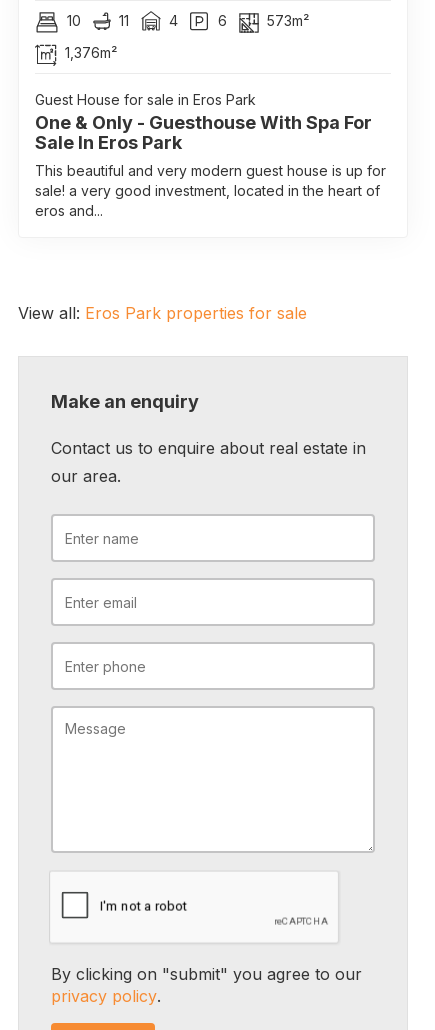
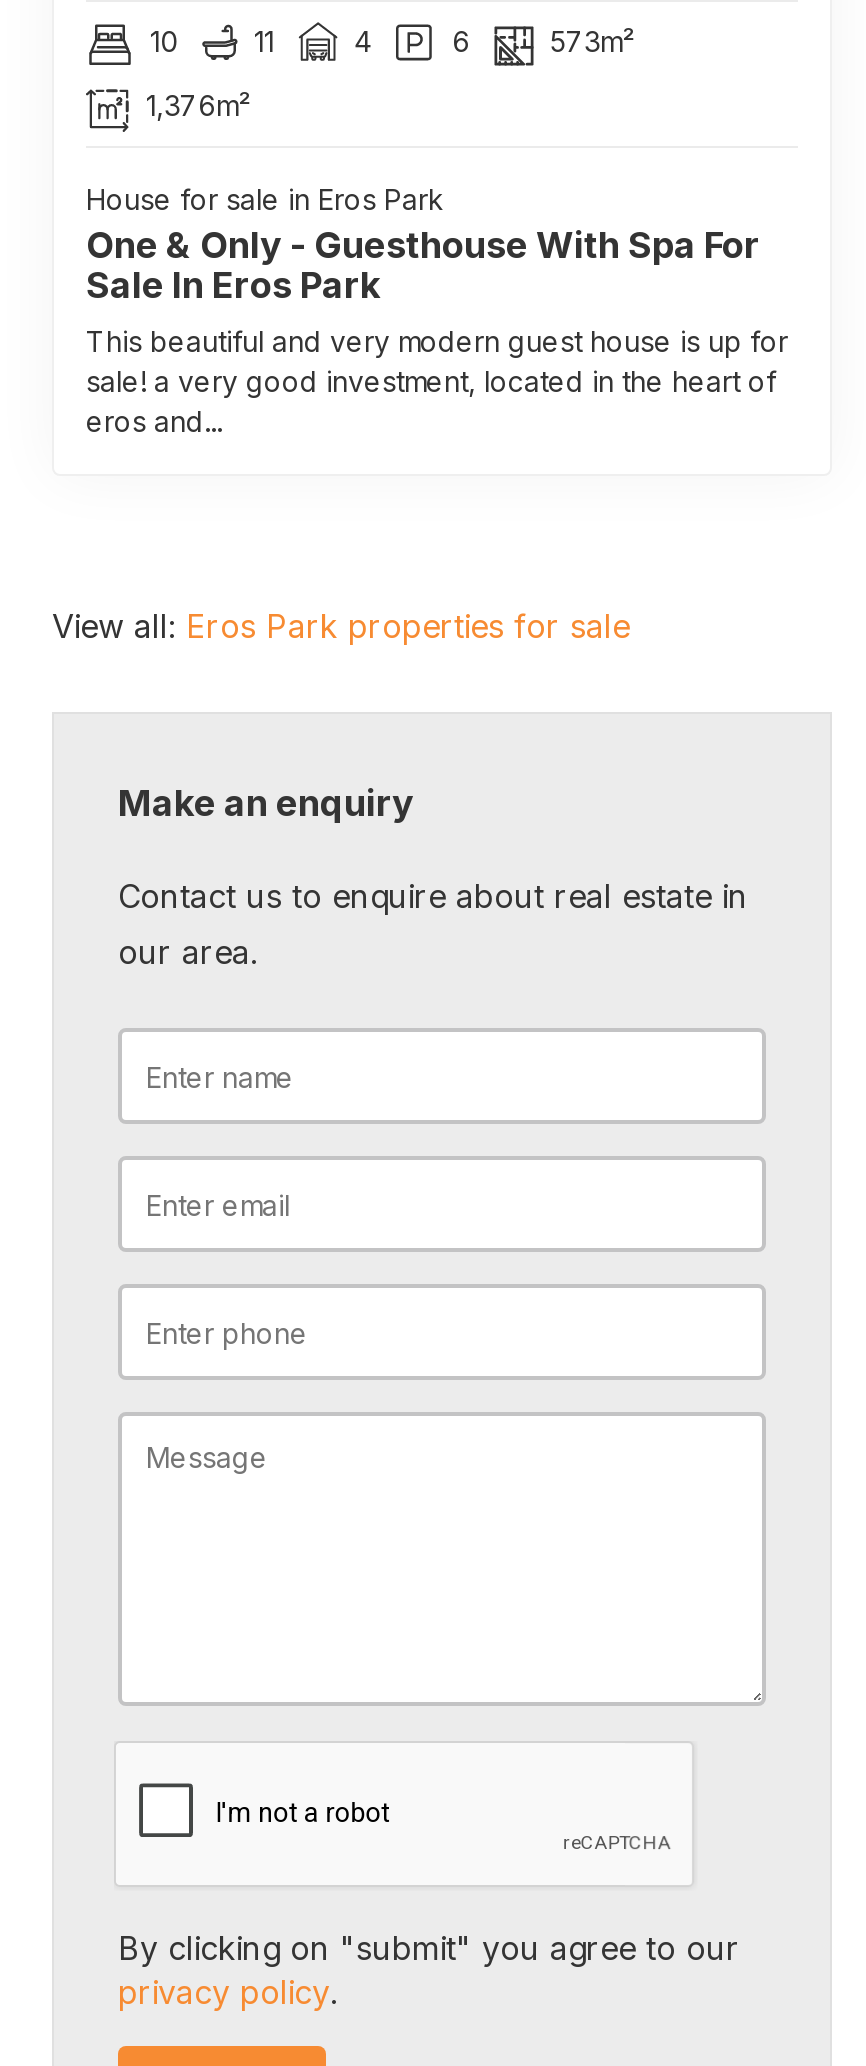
[35,91,256,108] Guest House for sale in Eros Park -> [86,182,444,216] House for sale in Eros Park

